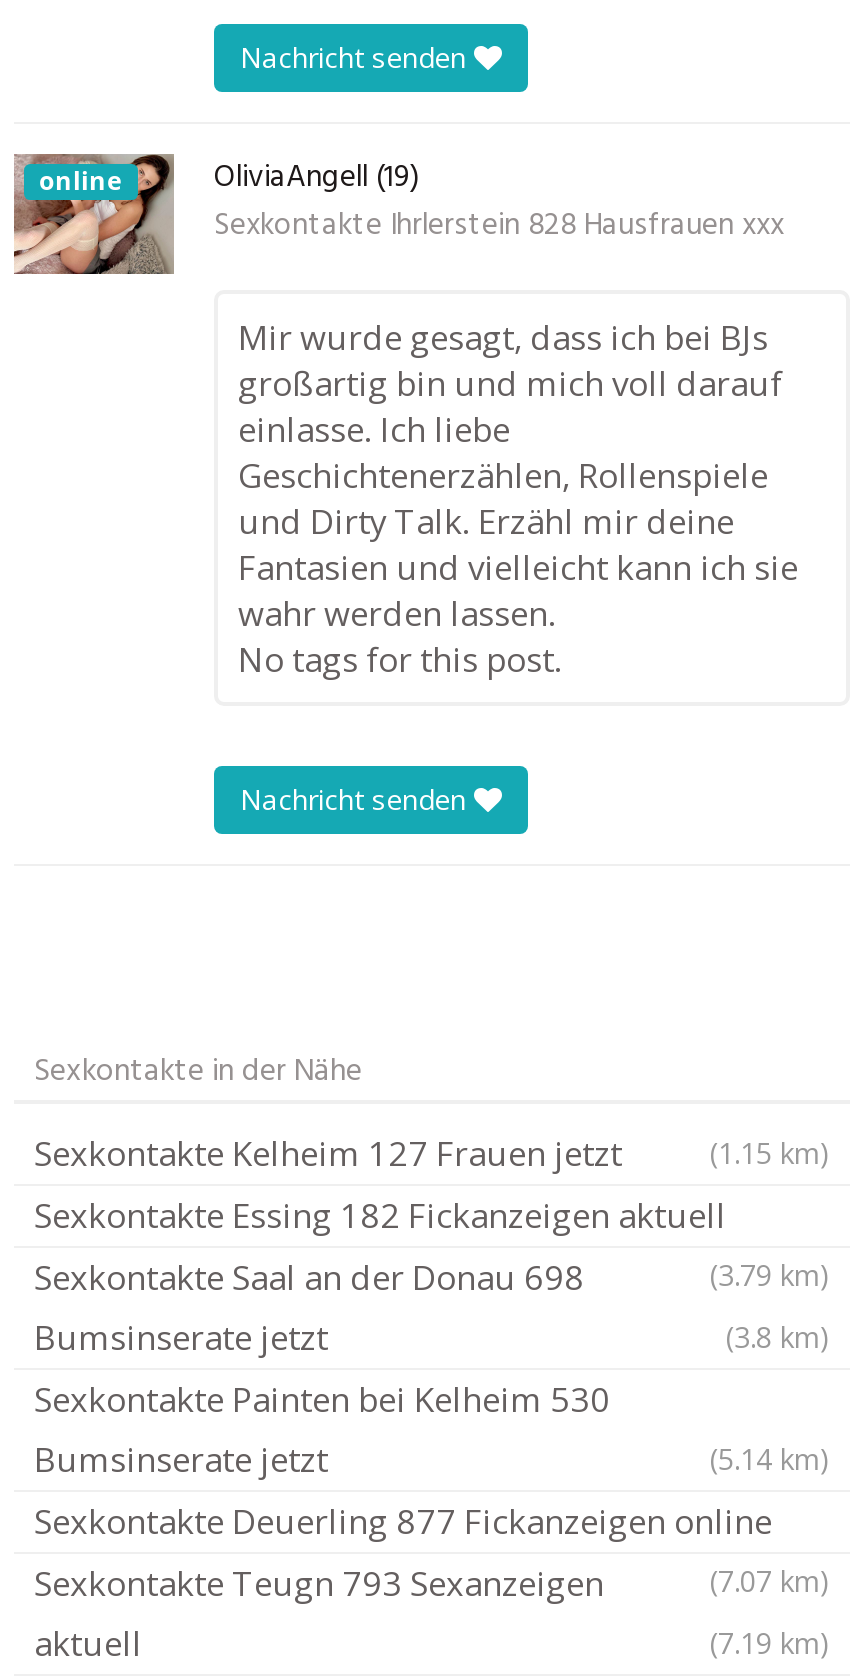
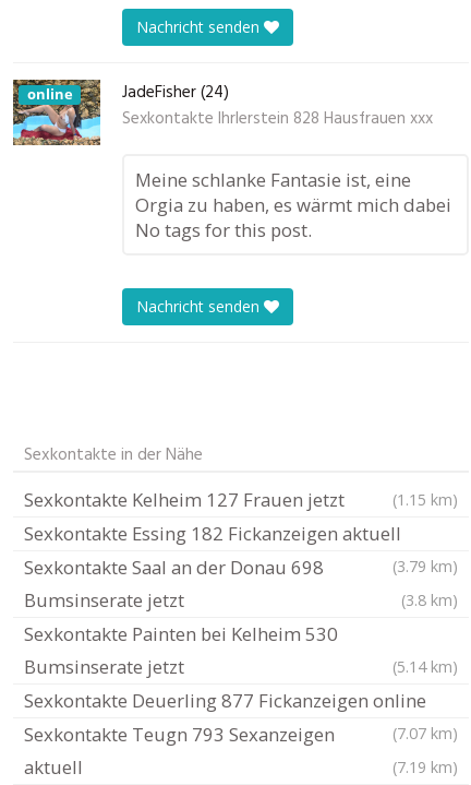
[12,154,420,276] [image] | OliviaAngell (19) -> [12,80,229,145] [image] | JadeFisher (24)
[238,314,798,636] Mir wurde gesagt, dass ich bei BJs | großartig bin und mich voll darauf | einlasse. Ich liebe | Geschichtenerzählen, Rollenspiele | und Dirty Talk. Erzähl mir deine | Fantasien und vielleicht kann ich sie | wahr werden lassen. -> [135,167,451,217] Meine schlanke Fantasie ist, eine | Orgia zu haben, es wärmt mich dabei

